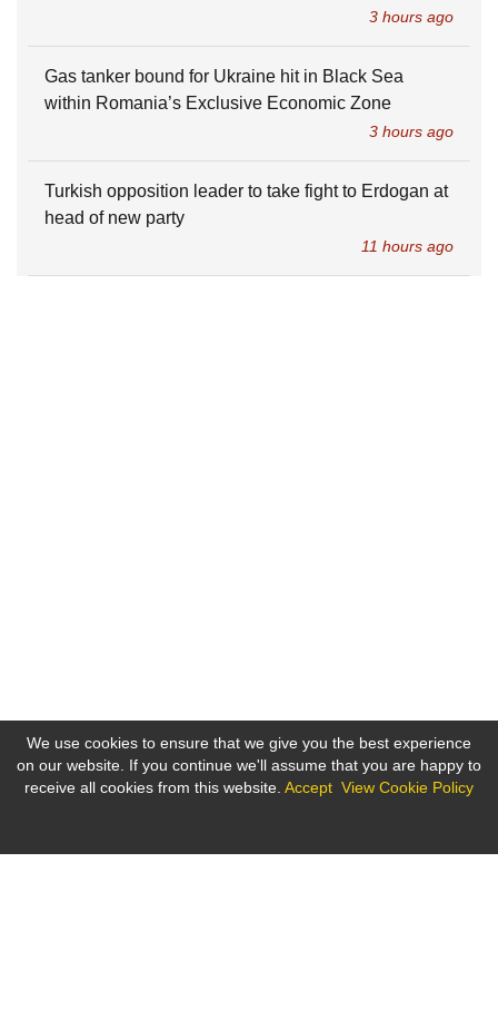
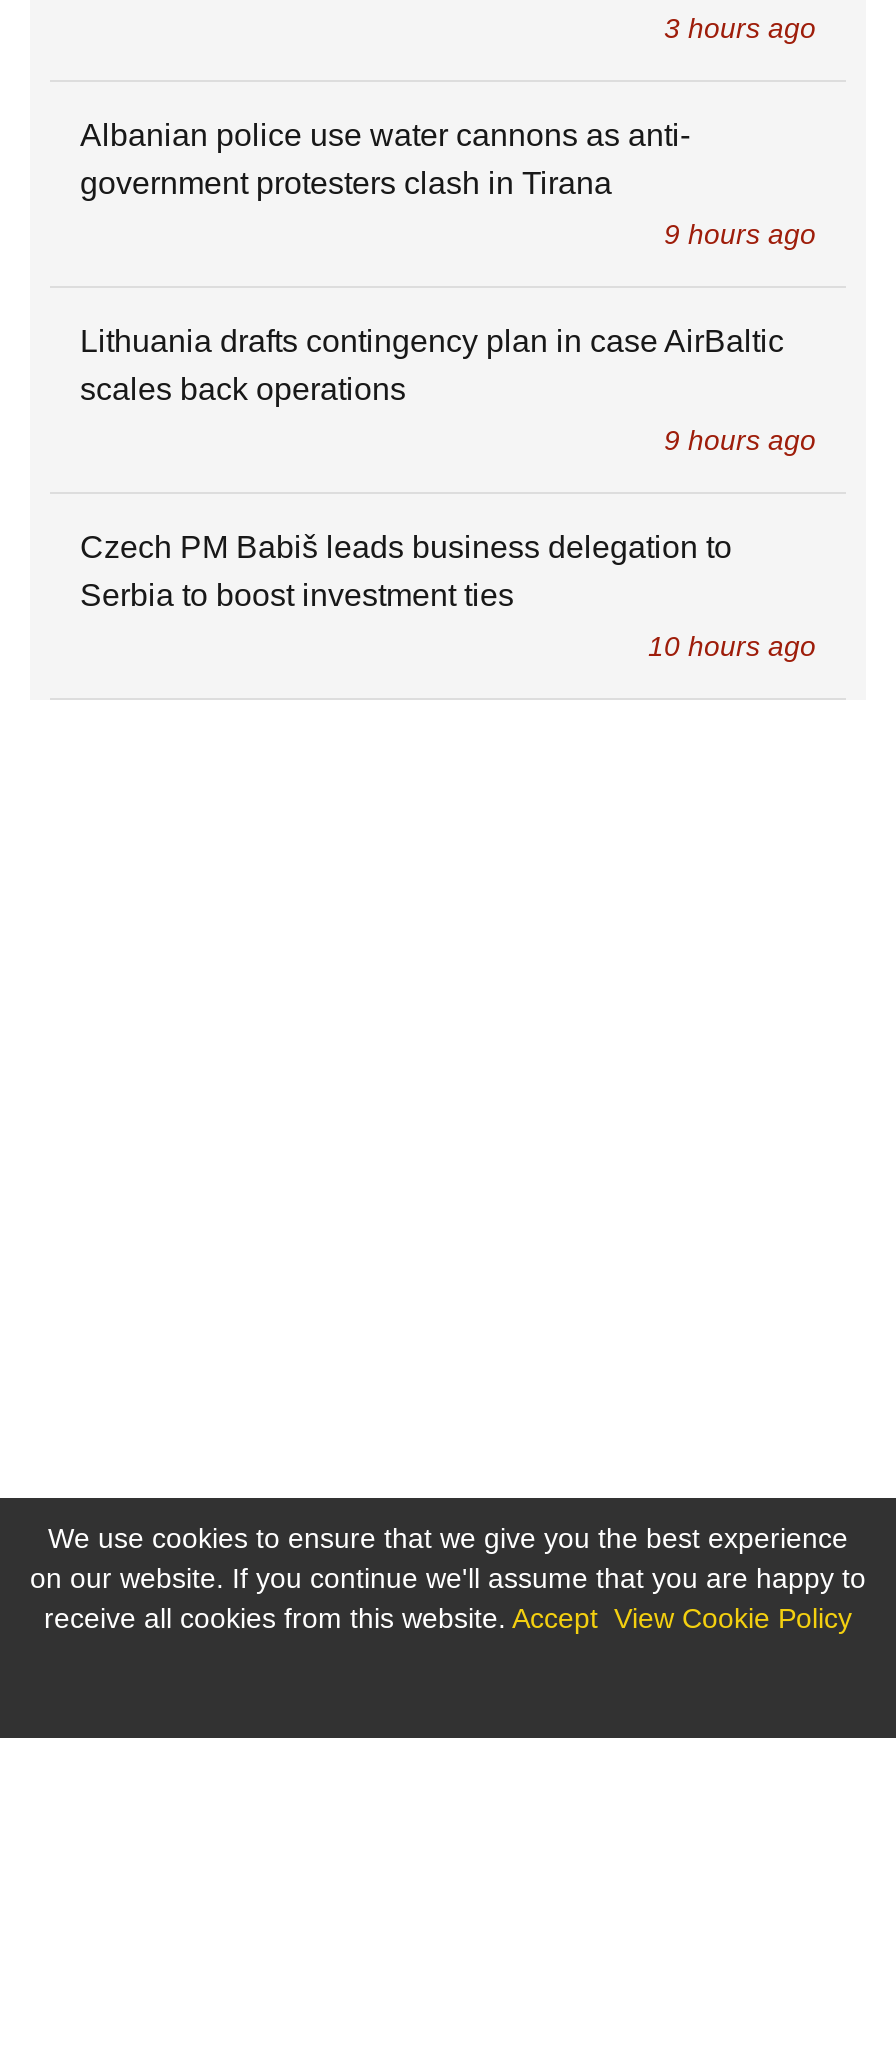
[44,66,454,255] Gas tanker bound for Ukraine hit in Black Sea | within Romania’s Exclusive Economic Zone | 3 hours ago | Turkish opposition leader to take fight to Erdogan at | head of new party | 11 hours ago -> [80,117,816,661] Albanian police use water cannons as anti- | government protesters clash in Tirana | 9 hours ago | Lithuania drafts contingency plan in case AirBaltic | scales back operations | 9 hours ago | Czech PM Babiš leads business delegation to | Serbia to boost investment ties | 10 hours ago

